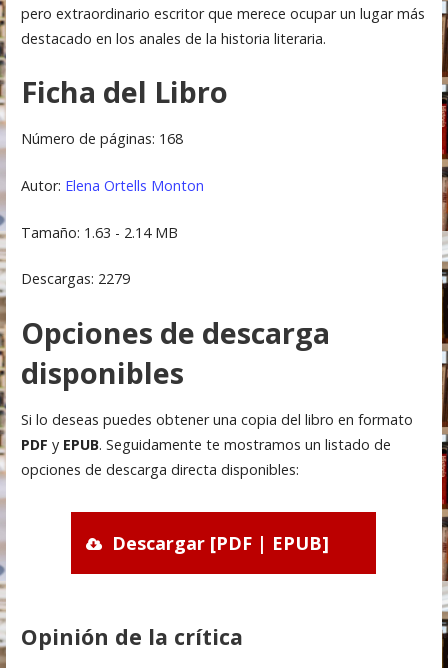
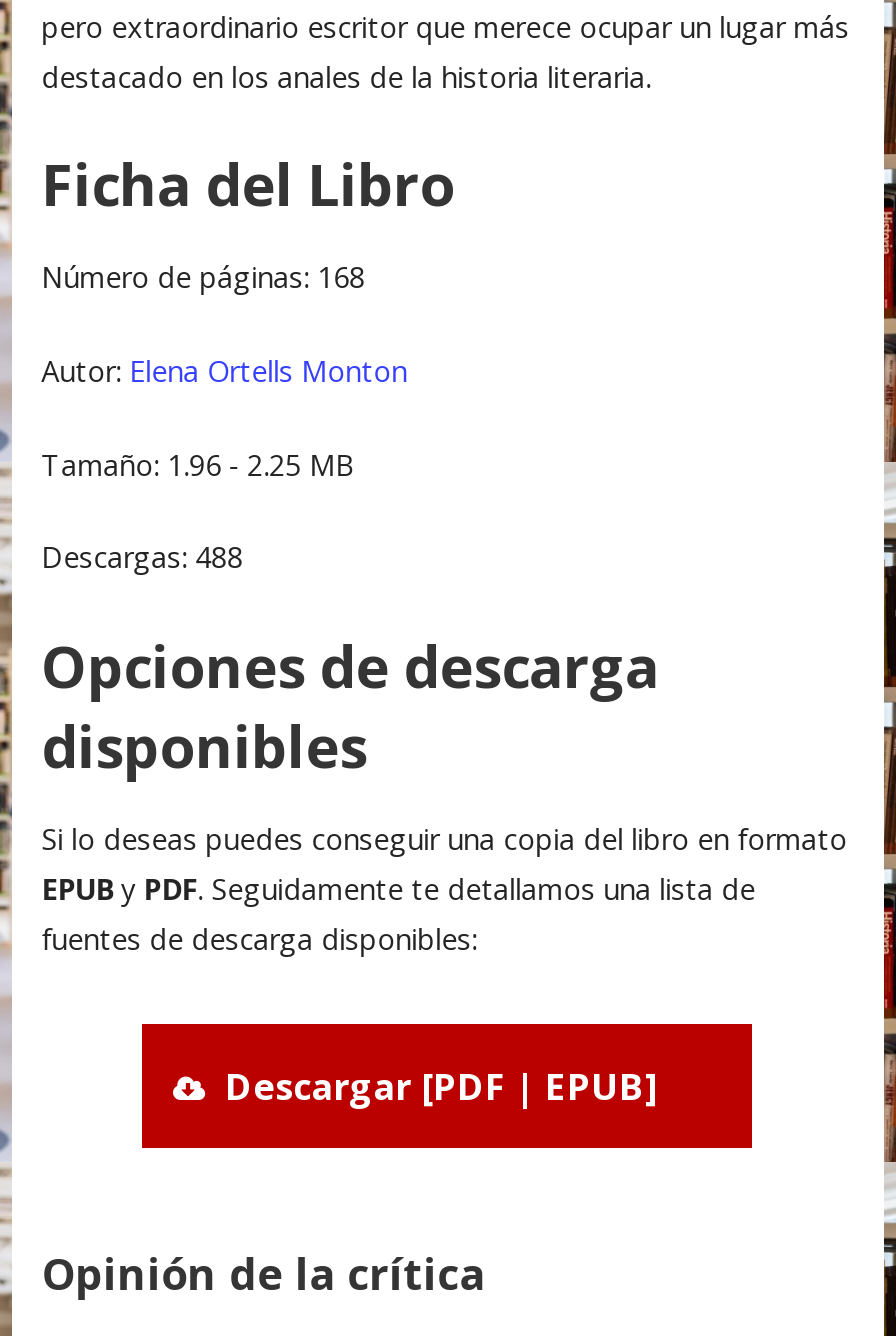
[21,223,178,242] Tamaño: 1.63 - 2.14 MB -> [41,445,355,483] Tamaño: 1.96 - 2.25 MB
[21,269,130,288] Descargas: 2279 -> [41,539,243,577] Descargas: 488
[21,410,413,479] Si lo deseas puedes obtener una copia del libro en formato | PDF y EPUB. Seguidamente te mostramos un listado de | opciones de descarga directa disponibles: -> [41,820,847,958] Si lo deseas puedes conseguir una copia del libro en formato | EPUB y PDF. Seguidamente te detallamos una lista de | fuentes de descarga disponibles:

